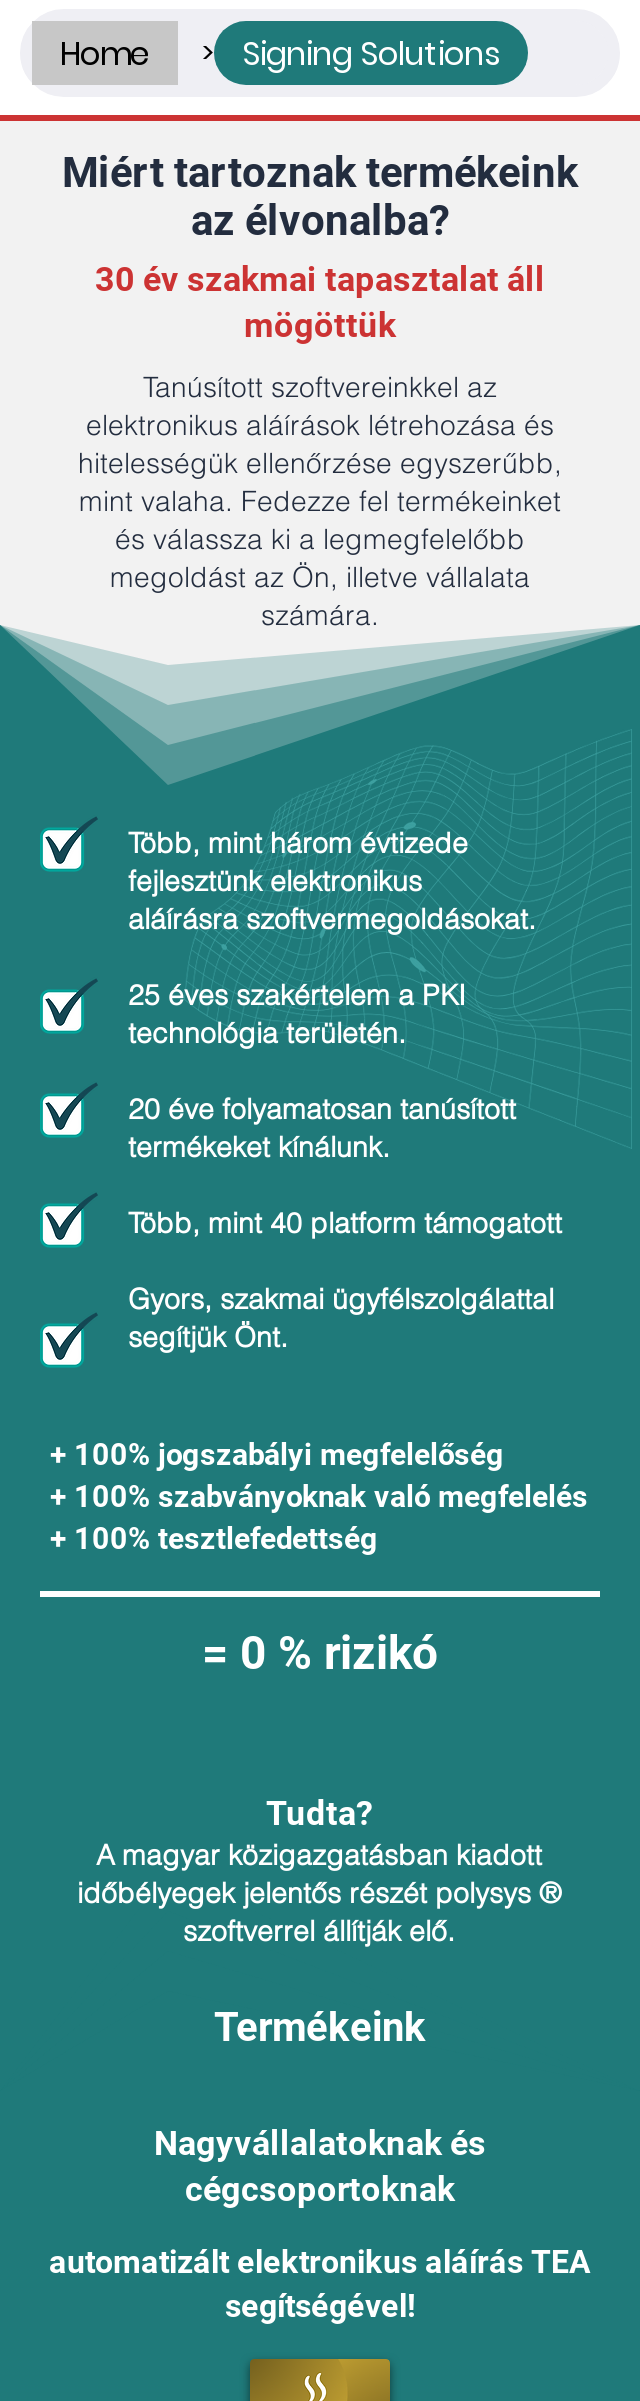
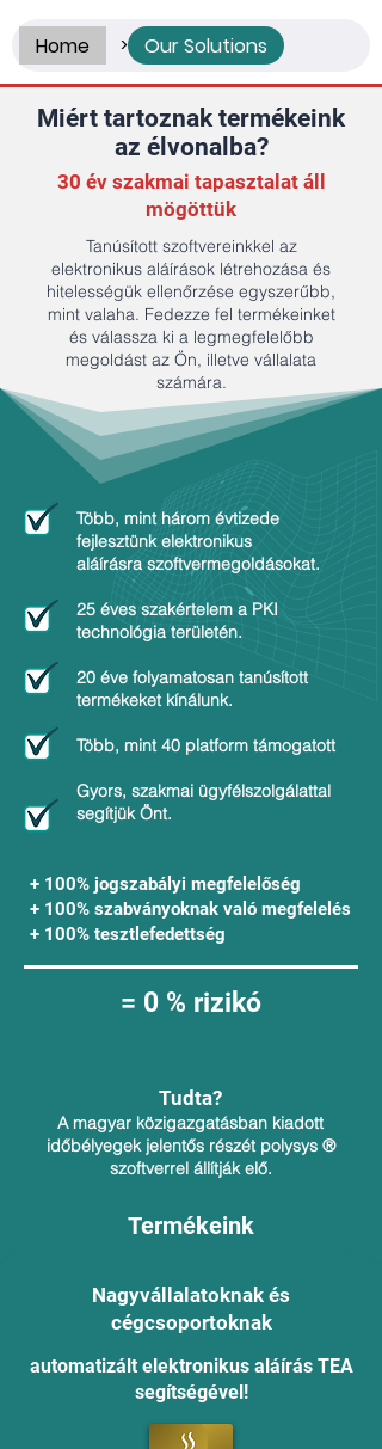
[242,30,500,76] Signing Solutions -> [144,32,267,59] Our Solutions

